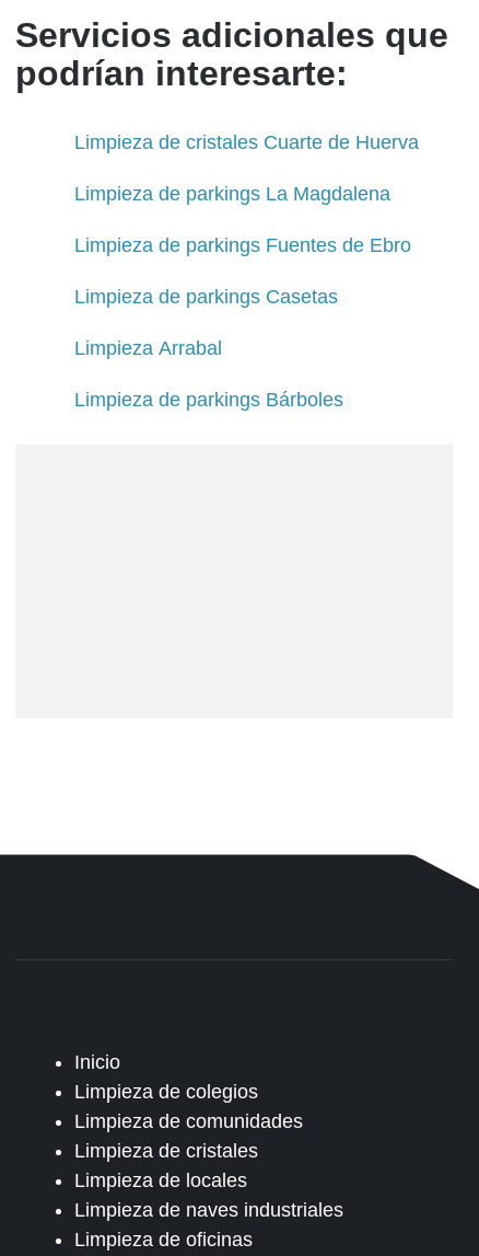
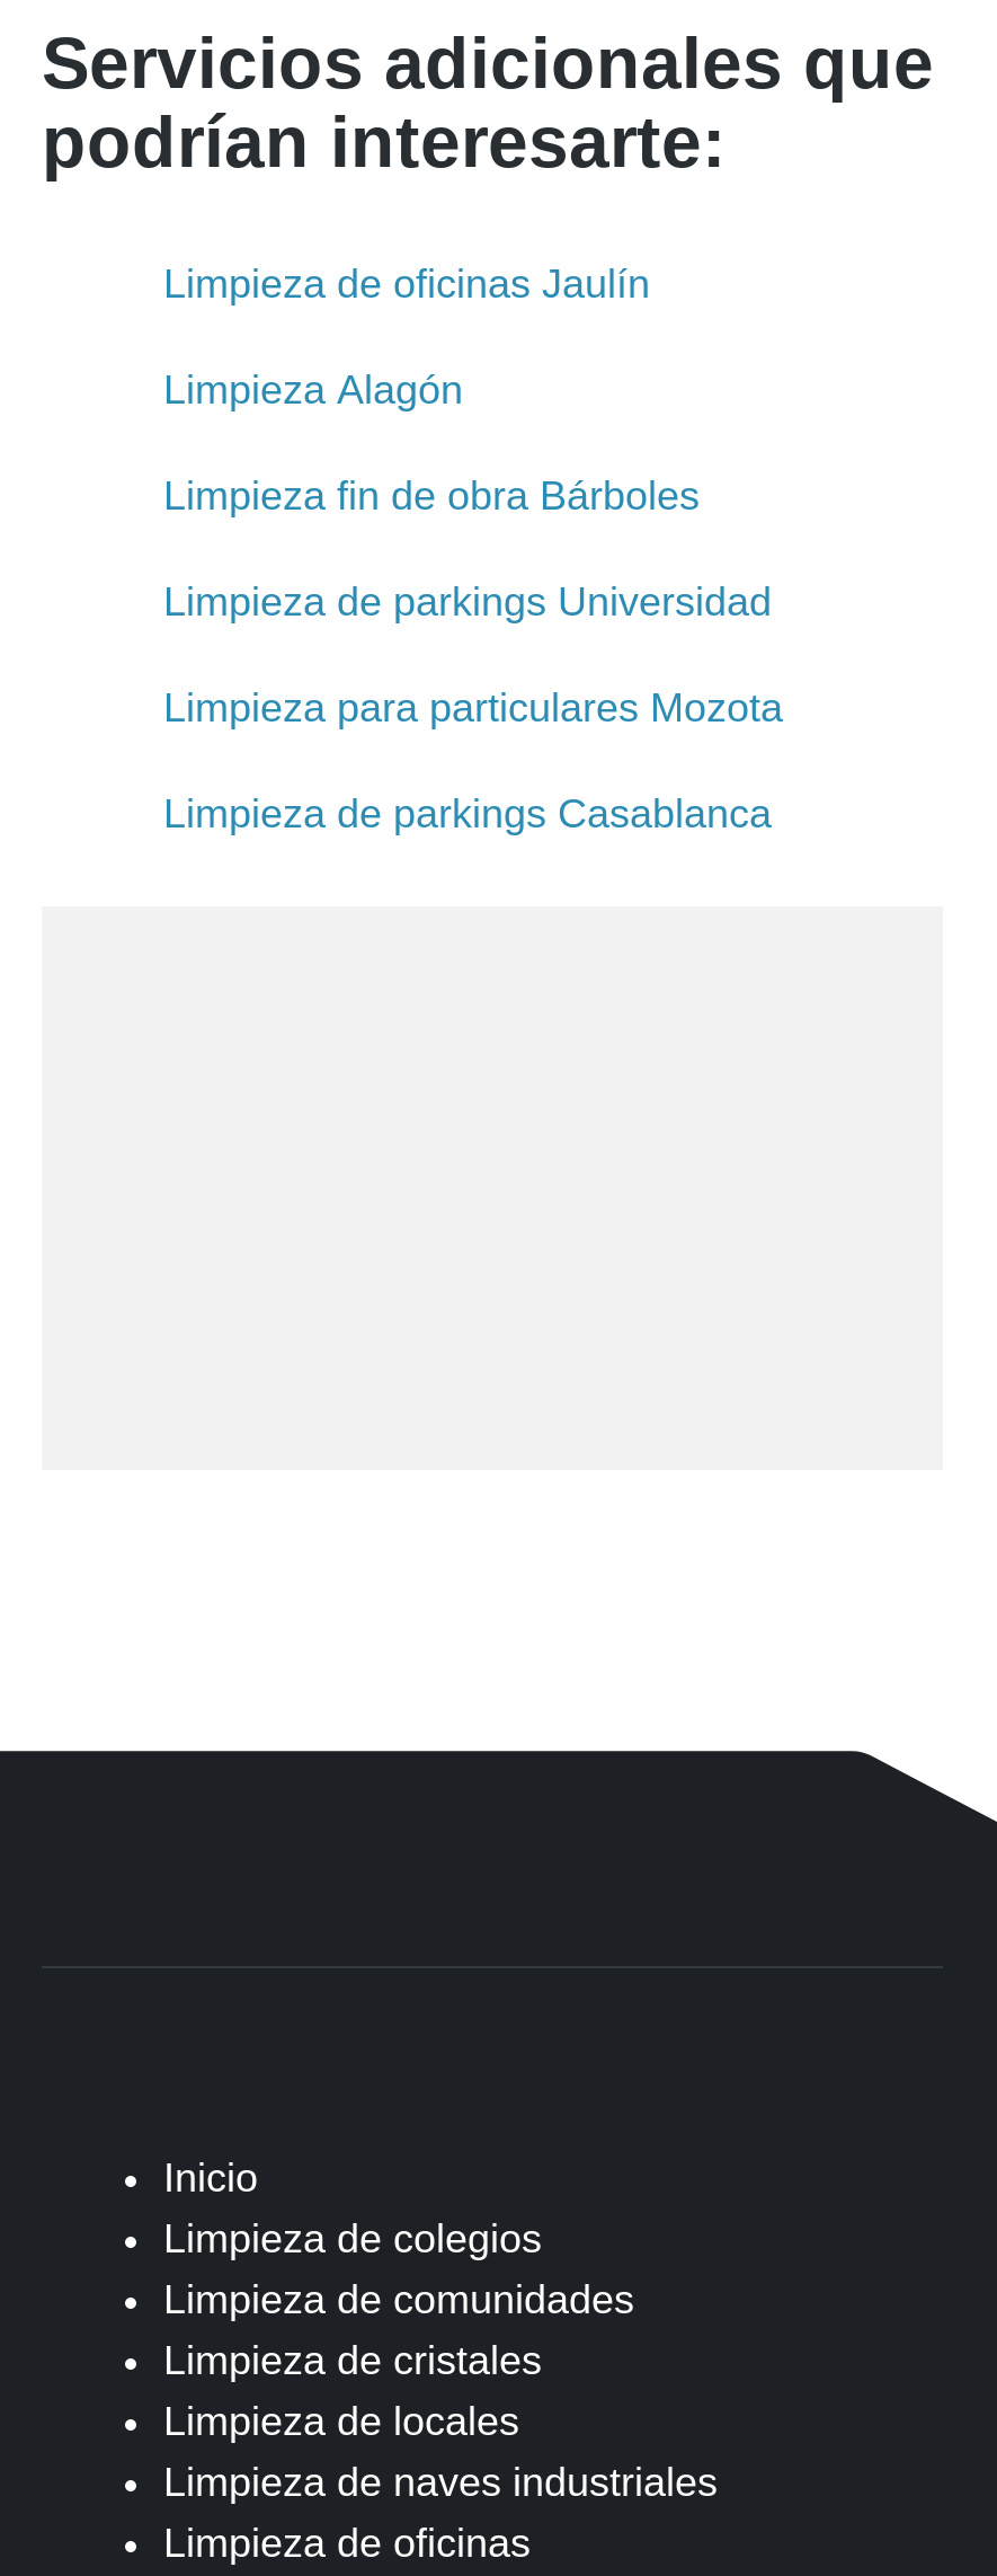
[74,131,419,153] Limpieza de cristales Cuarte de Huerva -> [163,261,650,306] Limpieza de oficinas Jaulín
[74,183,390,204] Limpieza de parkings La Magdalena -> [163,367,463,412] Limpieza Alagón
[74,234,411,256] Limpieza de parkings Fuentes de Ebro -> [163,473,700,518] Limpieza fin de obra Bárboles
[74,285,338,307] Limpieza de parkings Casetas -> [163,579,772,624] Limpieza de parkings Universidad
[74,337,222,359] Limpieza Arrabal -> [163,685,783,730] Limpieza para particulares Mozota
[74,388,343,410] Limpieza de parkings Bárboles -> [163,791,772,836] Limpieza de parkings Casablanca

